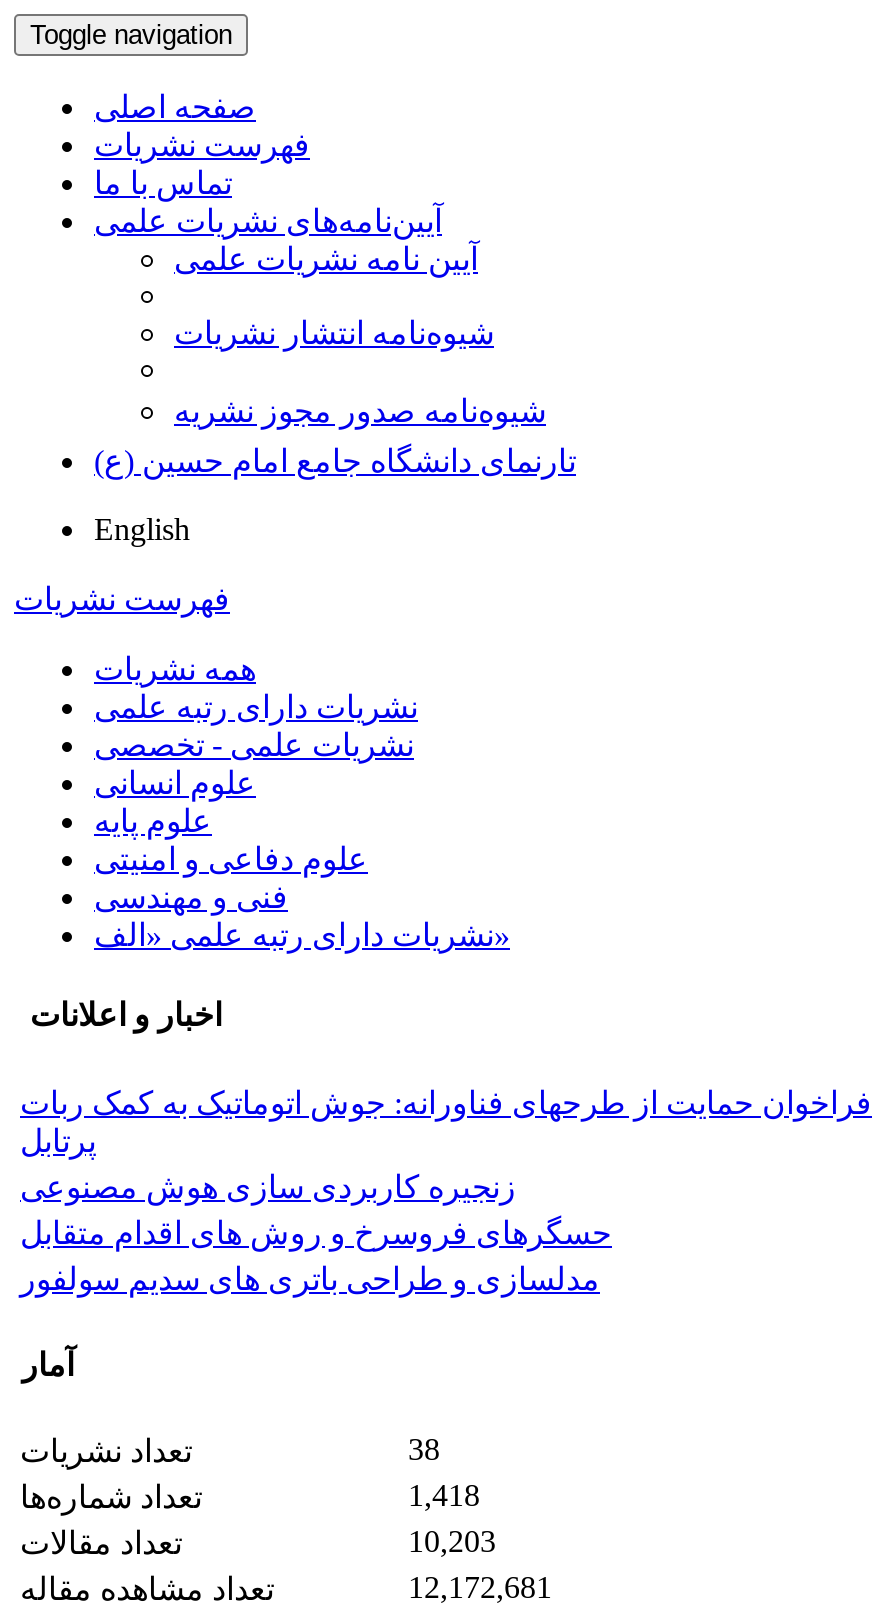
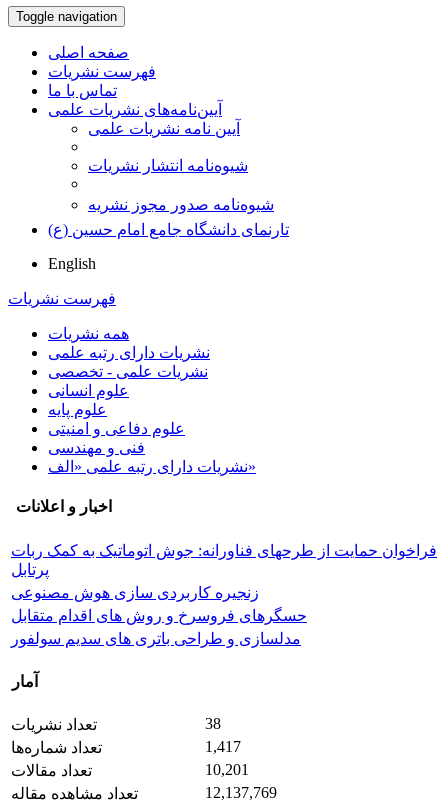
[408,1478,480,1512] 1,418 -> [205,738,241,755] 1,417
[408,1524,496,1558] 10,203 -> [205,761,249,778] 10,201
[408,1570,552,1604] 12,172,681 -> [205,784,277,801] 12,137,769

